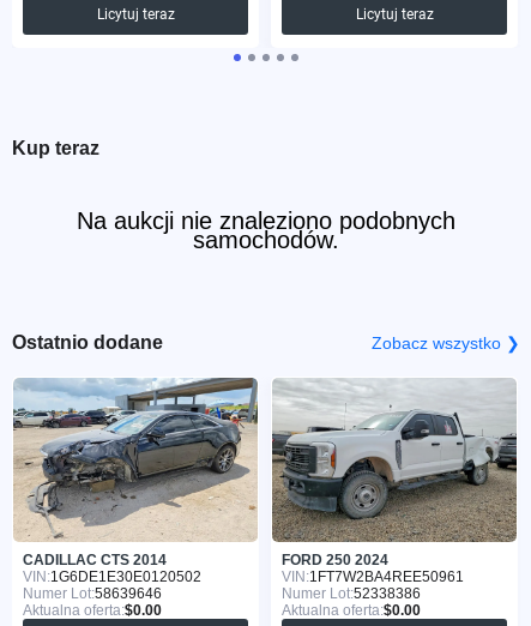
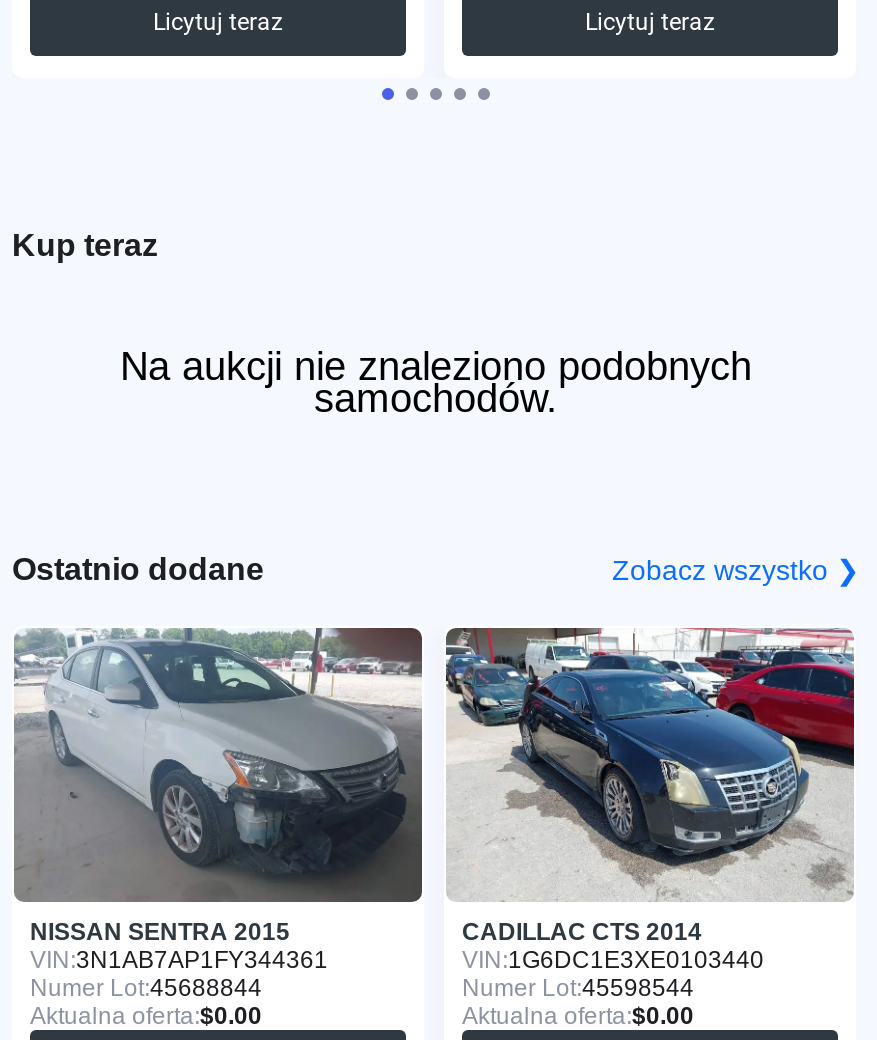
[12,378,259,602] [image] | CADILLAC CTS 2014 | VIN: 1G6DE1E30E0120502 | Numer Lot:58639646 -> [14,626,424,1002] [image] | NISSAN SENTRA 2015 | VIN: 3N1AB7AP1FY344361 | Numer Lot:45688844
[271,378,518,602] [image] | FORD 250 2024 | VIN: 1FT7W2BA4REE50961 | Numer Lot:52338386 -> [444,626,856,1002] [image] | CADILLAC CTS 2014 | VIN: 1G6DC1E3XE0103440 | Numer Lot:45598544

